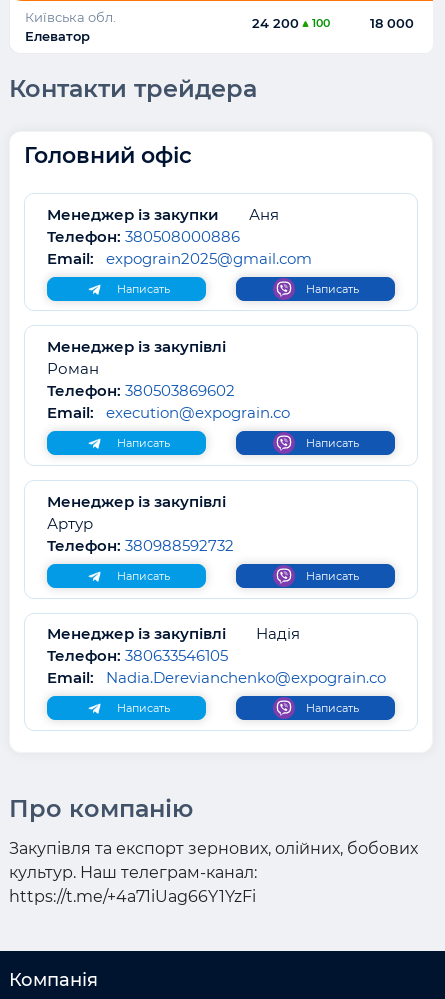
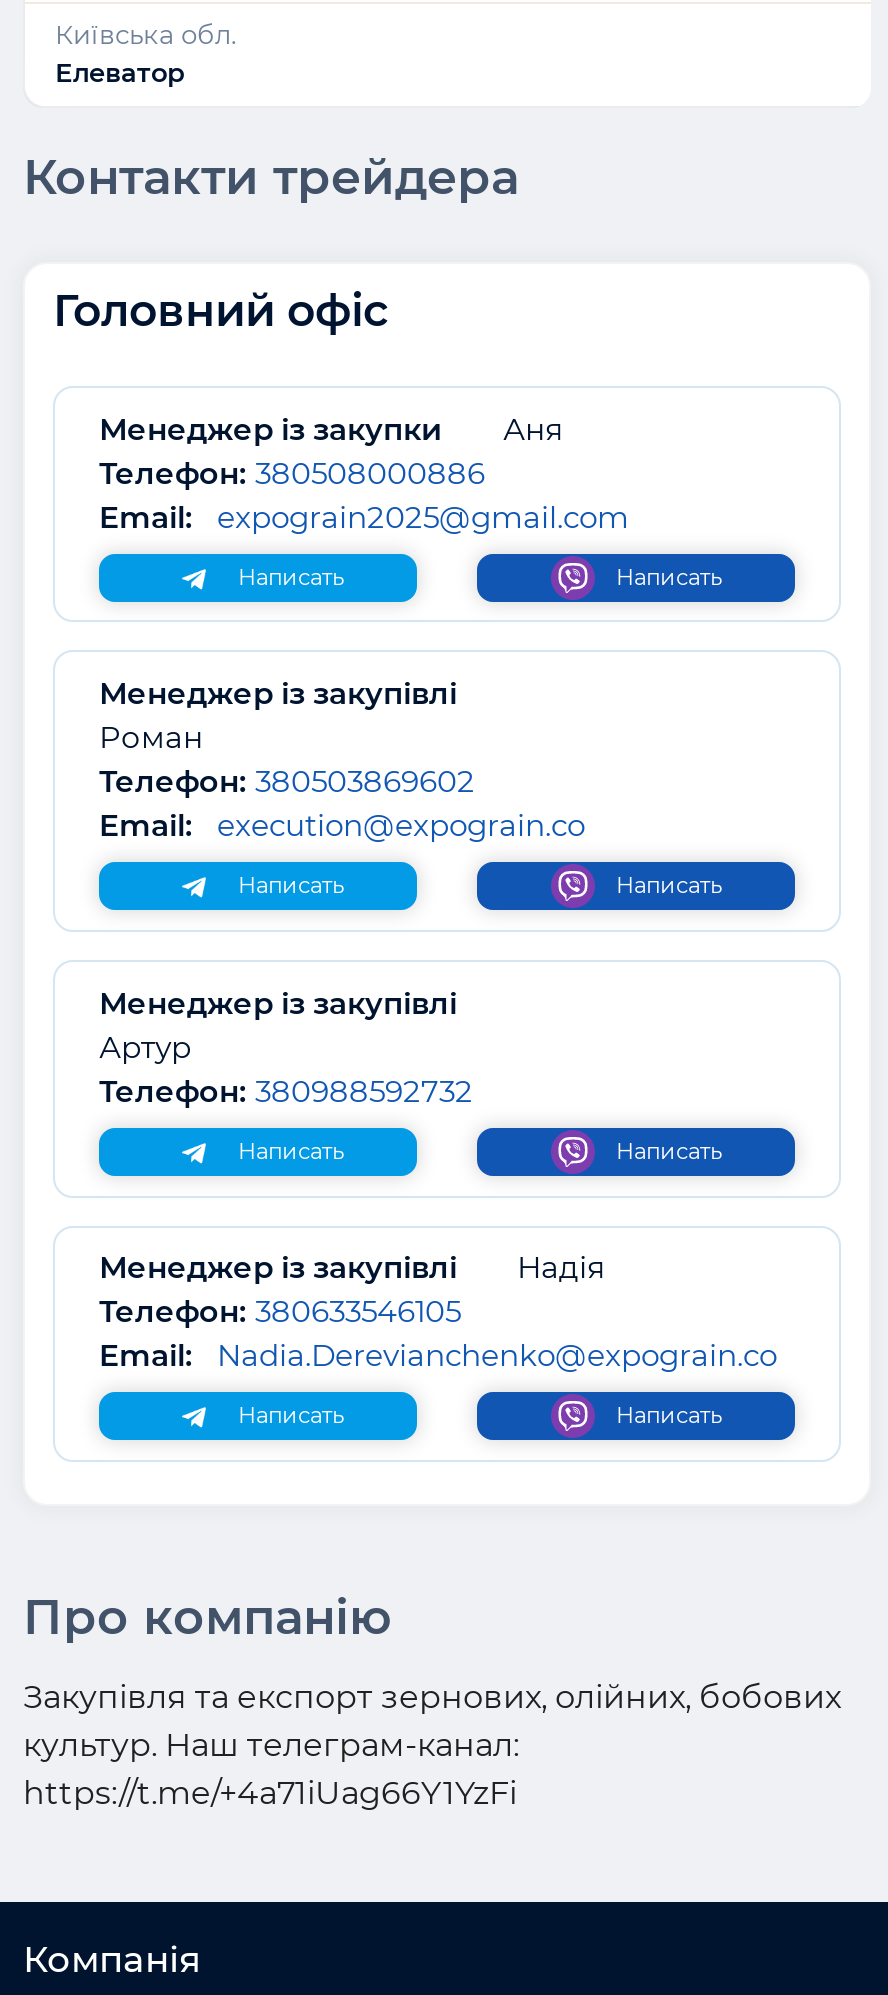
[252,15,413,31] 24 200 | 100 | 18 000 -> none

